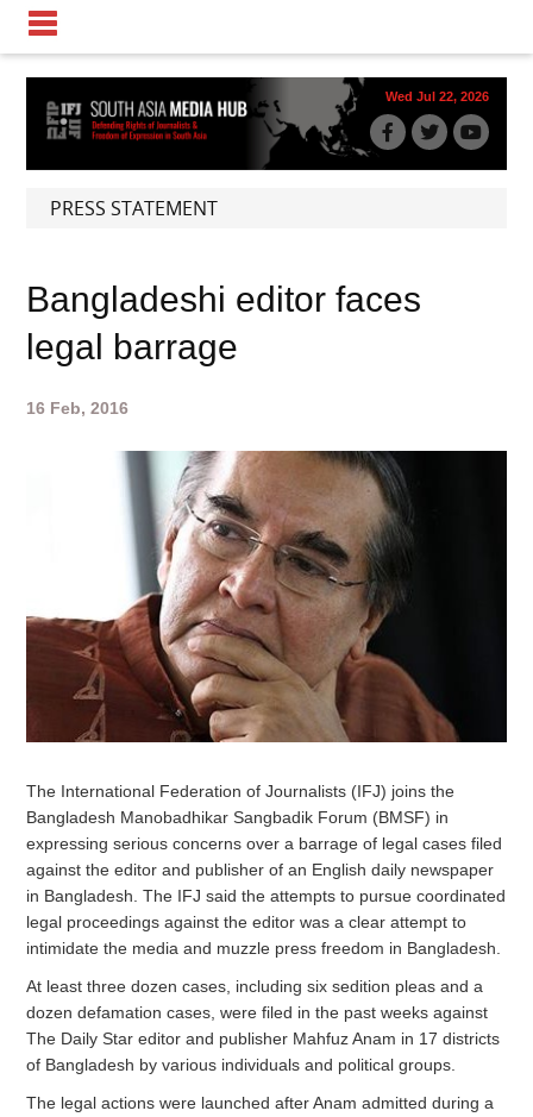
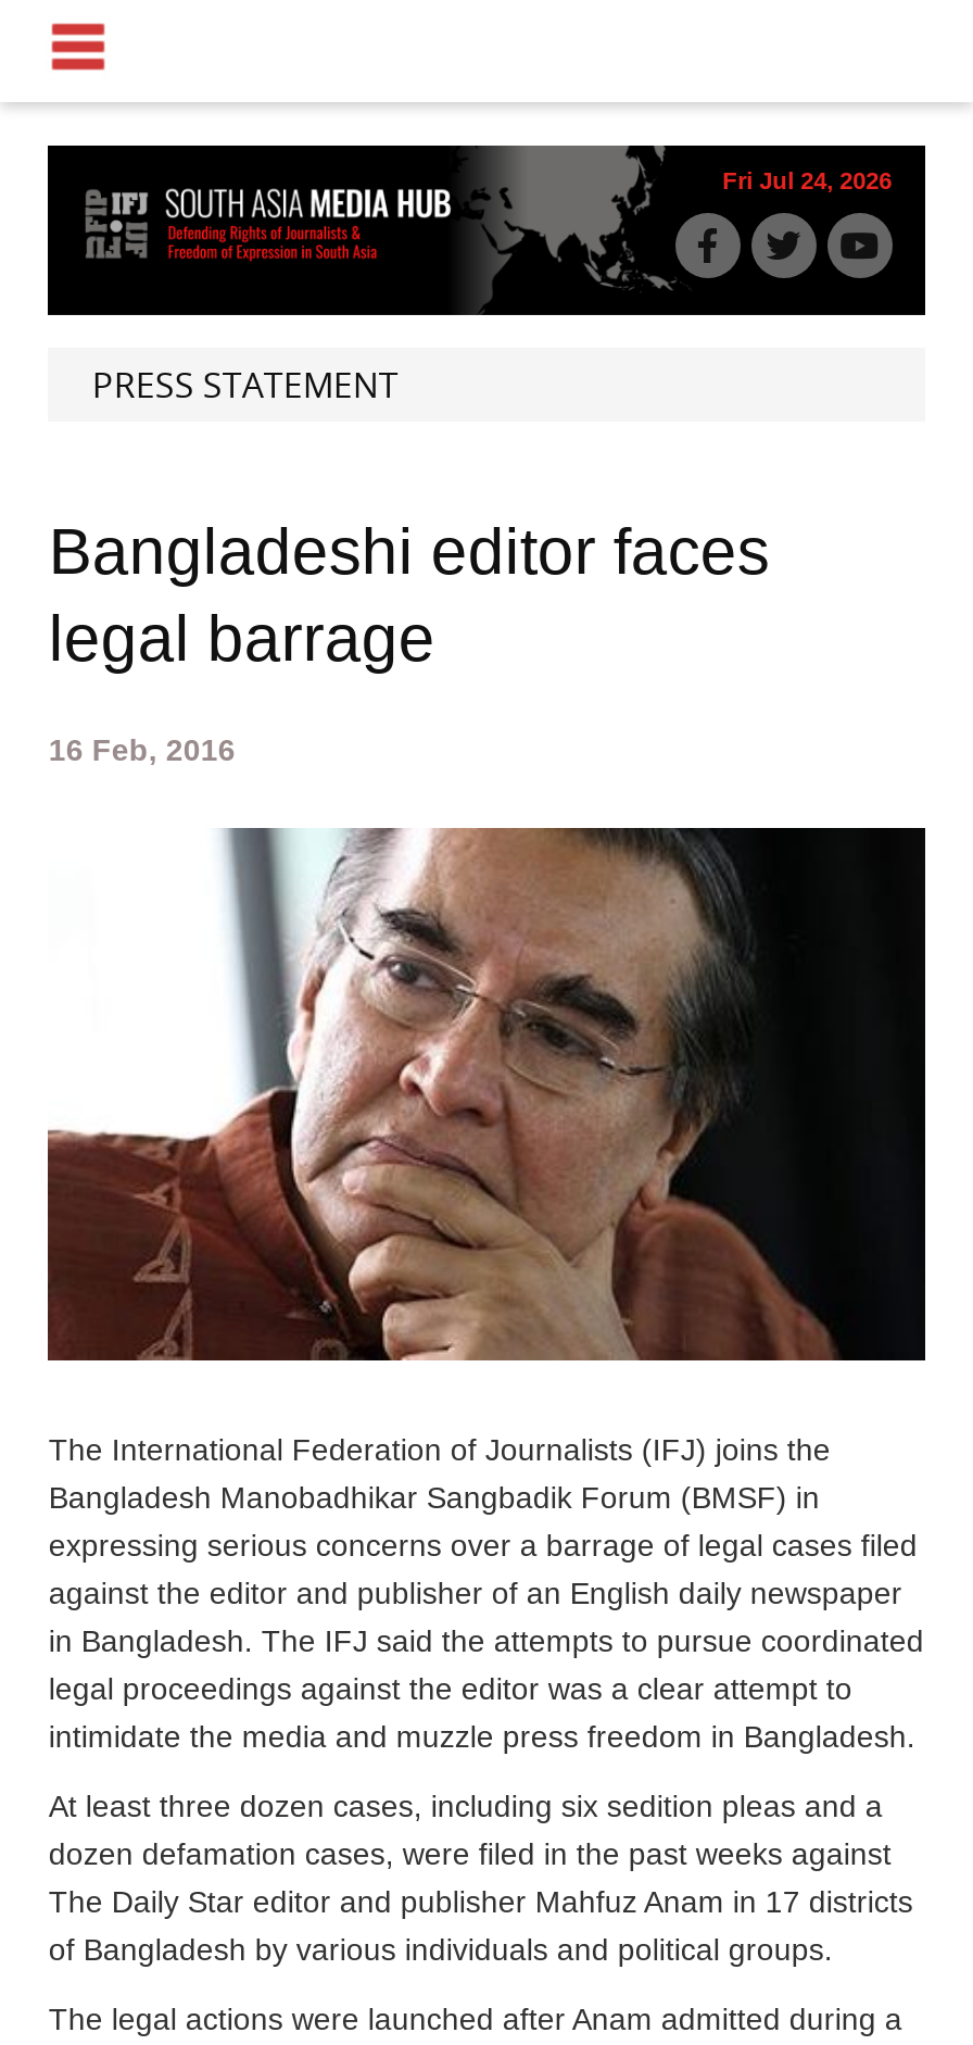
[385,89,489,103] Wed Jul 22, 2026 -> [722,167,892,193] Fri Jul 24, 2026

